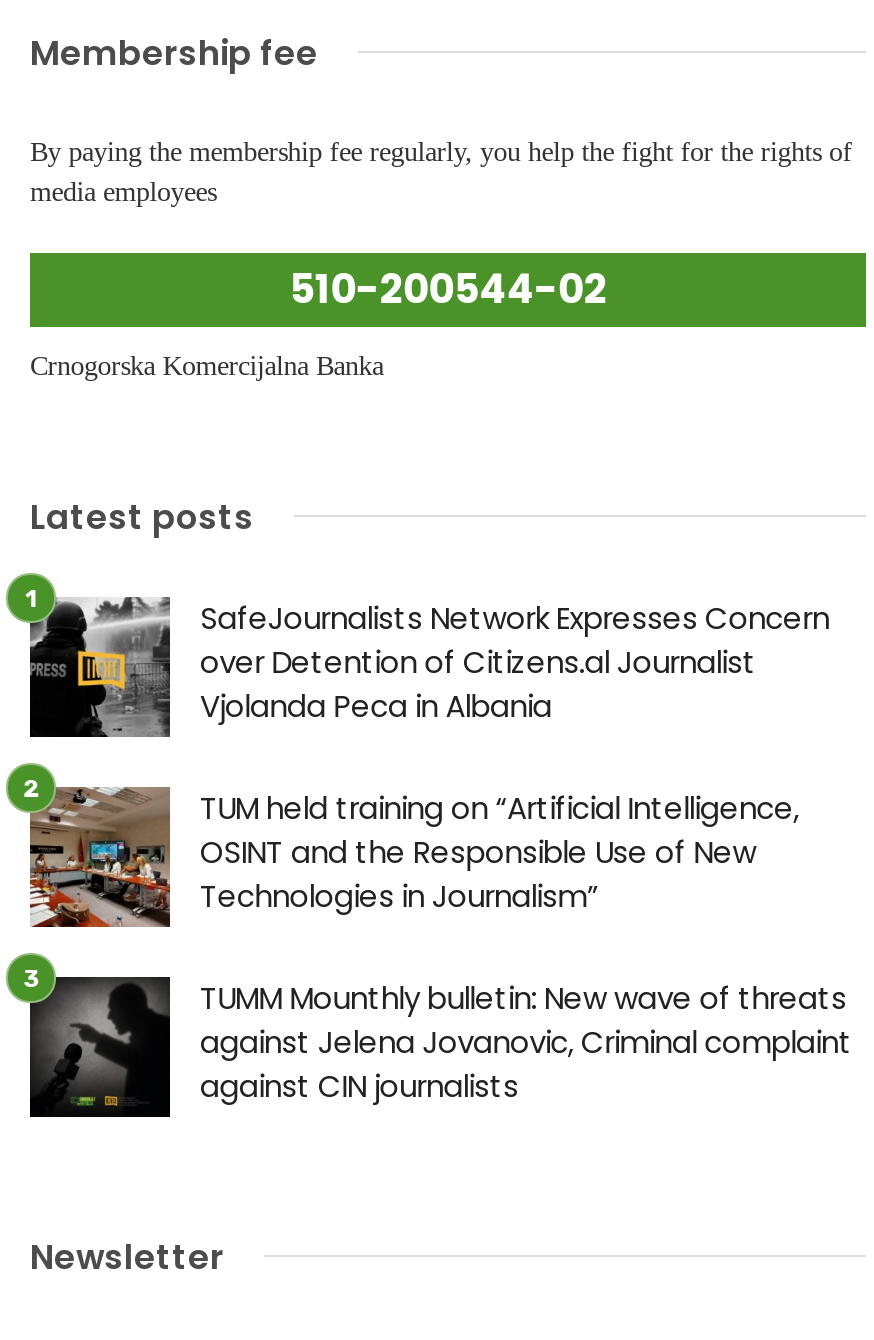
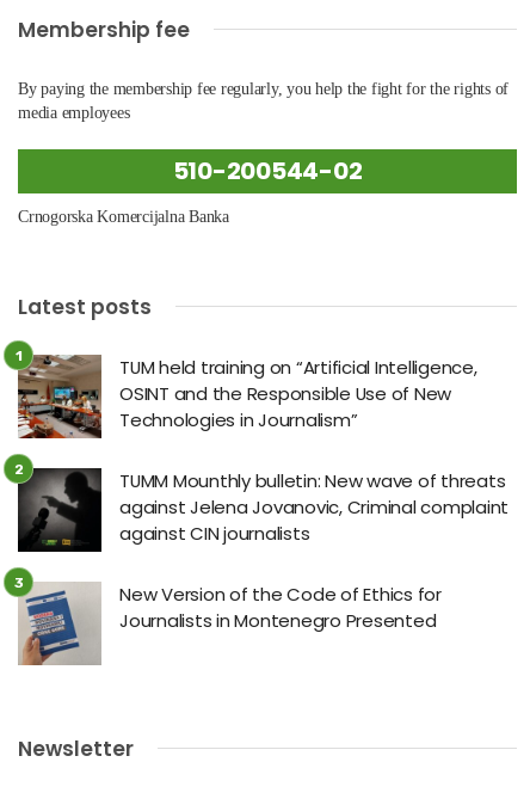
[28,597,830,739] [image] | SafeJournalists Network Expresses Concern | over Detention of Citizens.al Journalist | Vjolanda Peca in Albania -> none
moved [0,765,852,1107] -> [0,342,509,546]: [image] | TUM held training on “Artificial Intelligence, | OSINT and the Responsible Use of New | Technologies in Journalism” | TUMM Mounthly bulletin: New wave of threats | against Jelena Jovanovic, Criminal complaint | against CIN journalists
none -> [18,582,441,666] [image] | New Version of the Code of Ethics for | Journalists in Montenegro Presented

